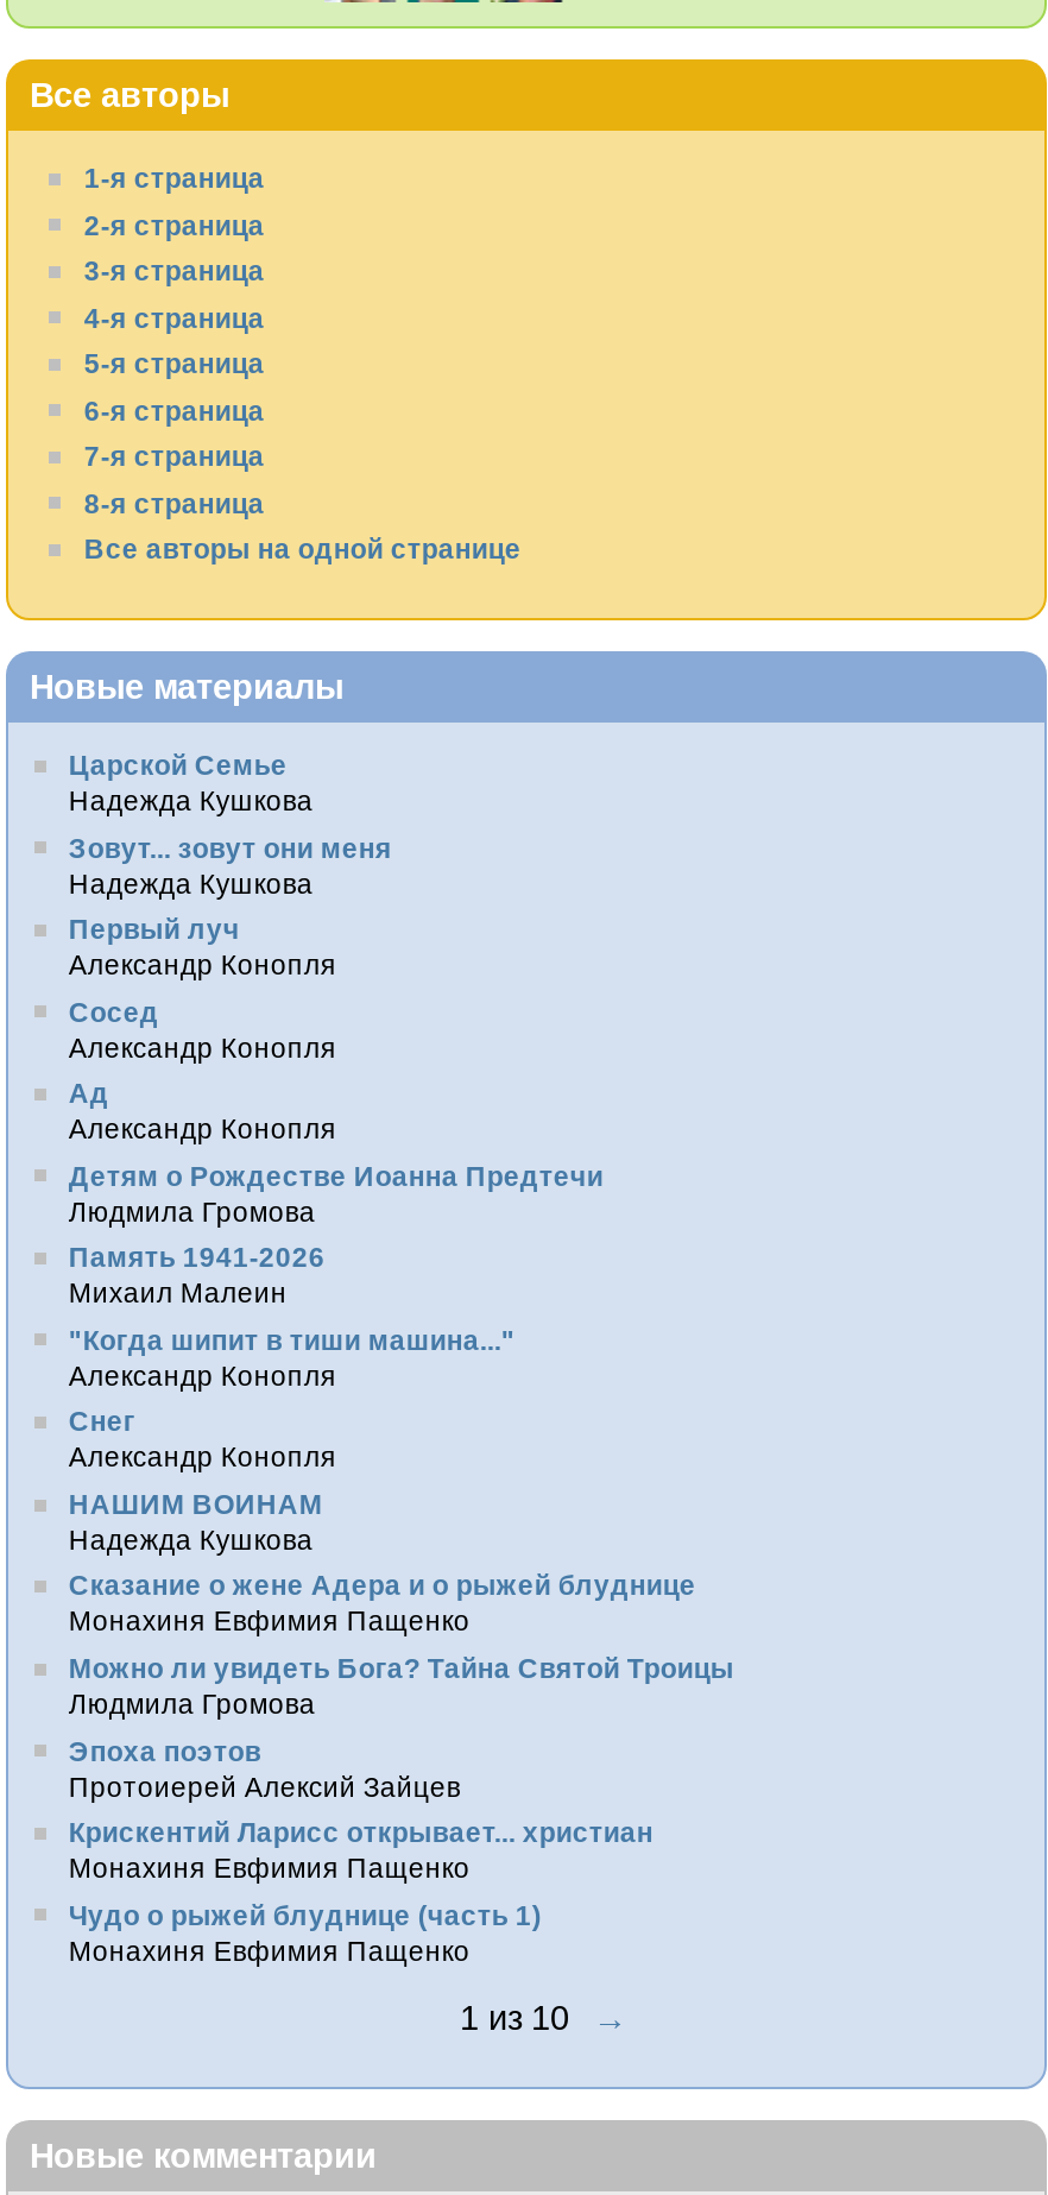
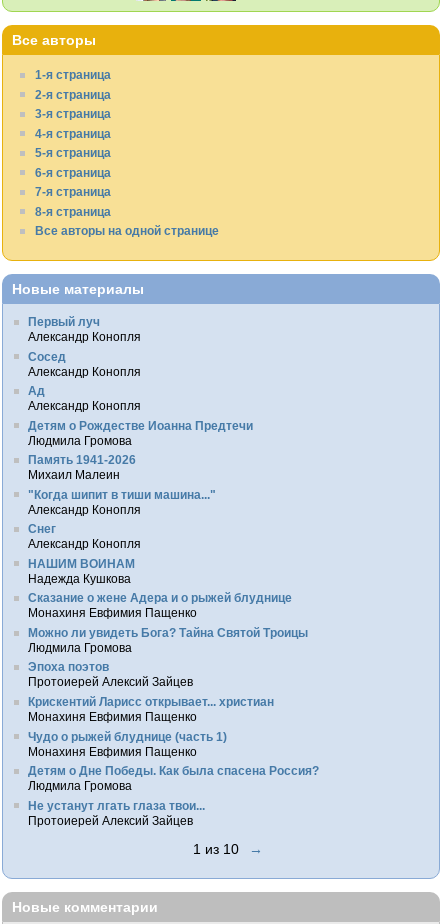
[68,749,392,898] Царской Семье | Надежда Кушкова | Зовут... зовут они меня | Надежда Кушкова -> none
moved [68,913,734,1965] -> [28,315,308,757]: Первый луч | Александр Конопля | Сосед | ... | Чудо о рыжей блуднице (часть 1) | Монахиня Евфимия Пащенко
none -> [28,764,319,827] Детям о Дне Победы. Как была спасена Россия? | Людмила Громова | Не устанут лгать глаза твои... | Протоиерей Алексий Зайцев

